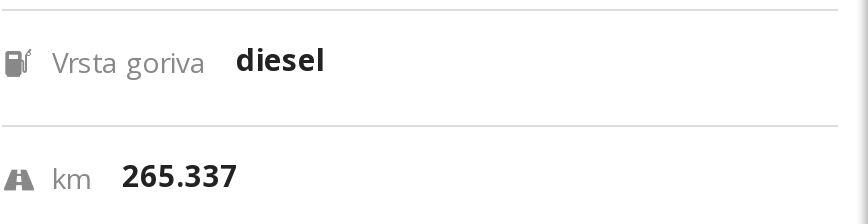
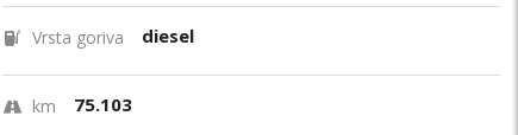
[52,155,238,197] km 265.337 -> [32,92,132,117] km 75.103

